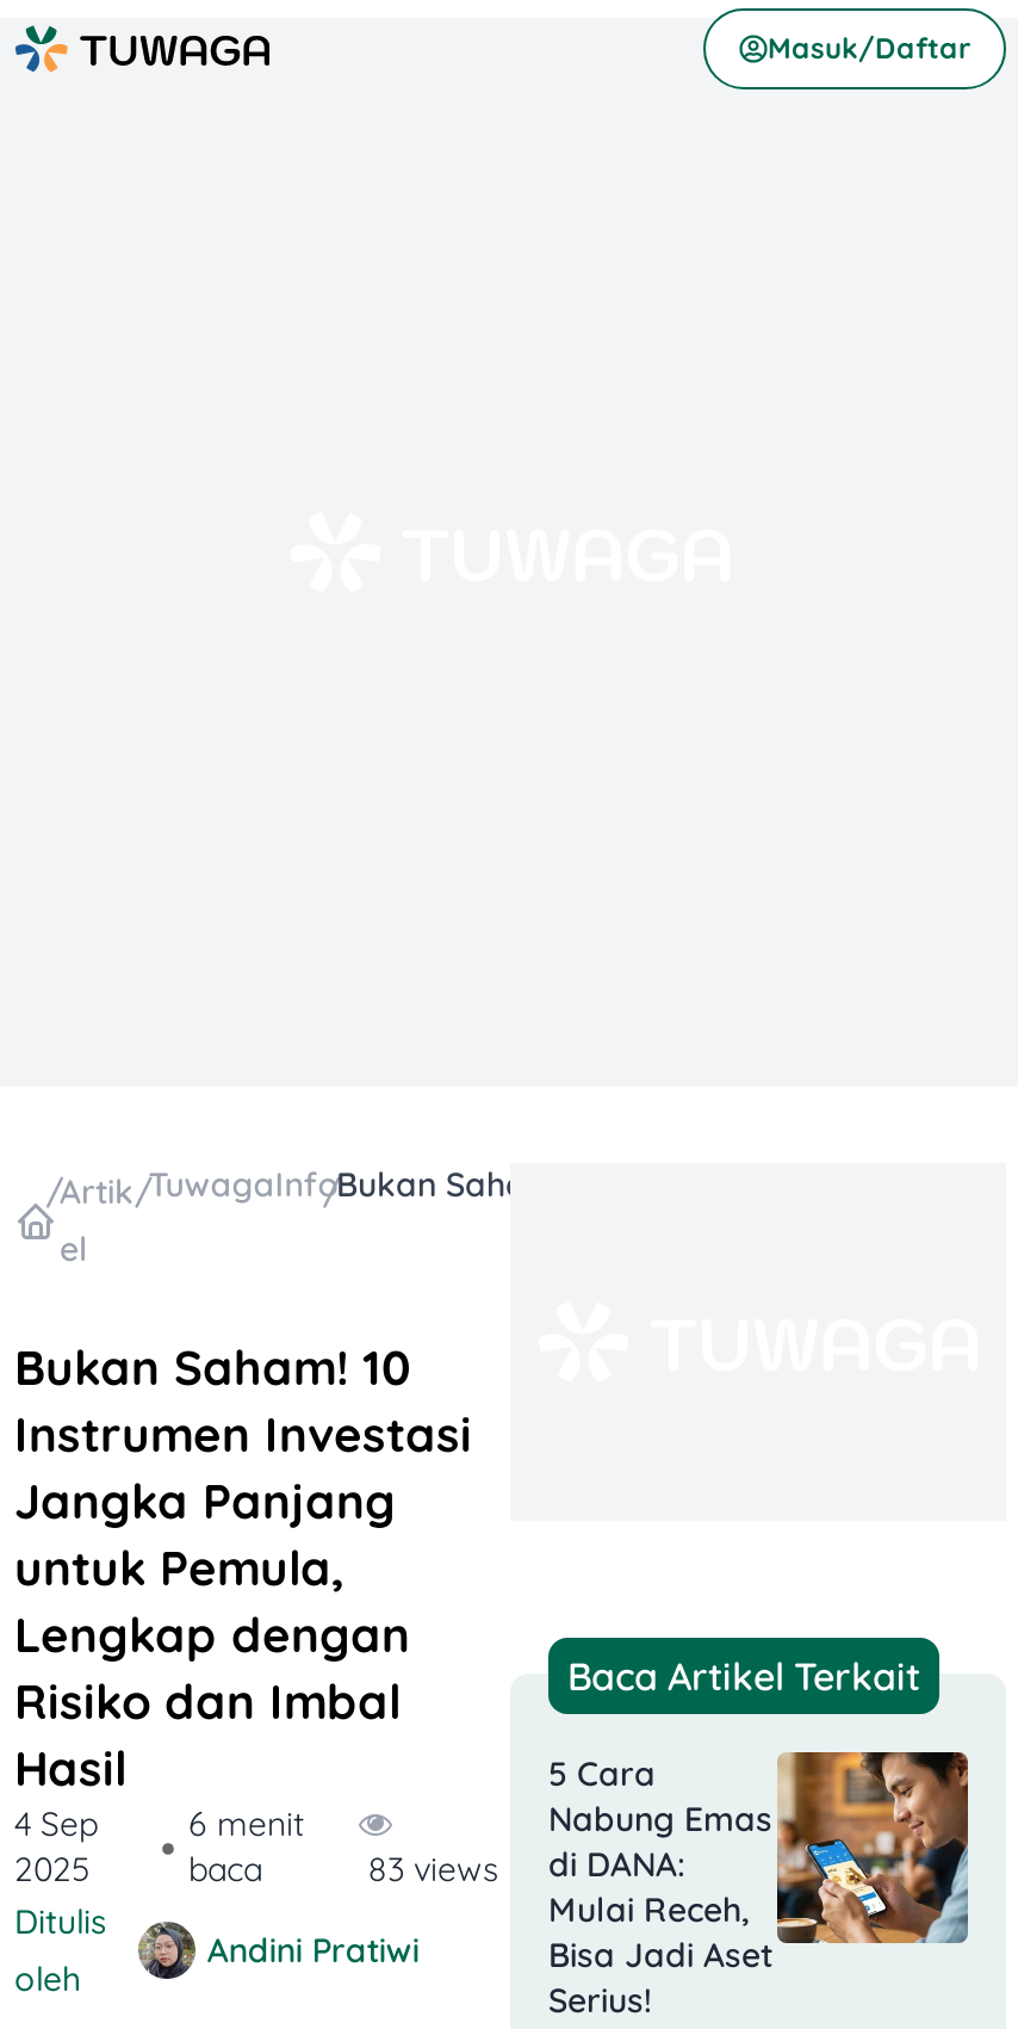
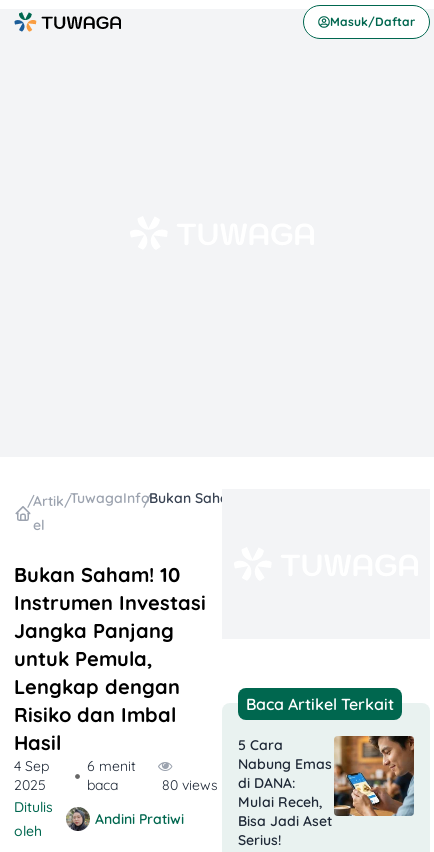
[359,1843,684,1891] 83 views di DANA: -> [158,774,295,794] 80 views di DANA:

